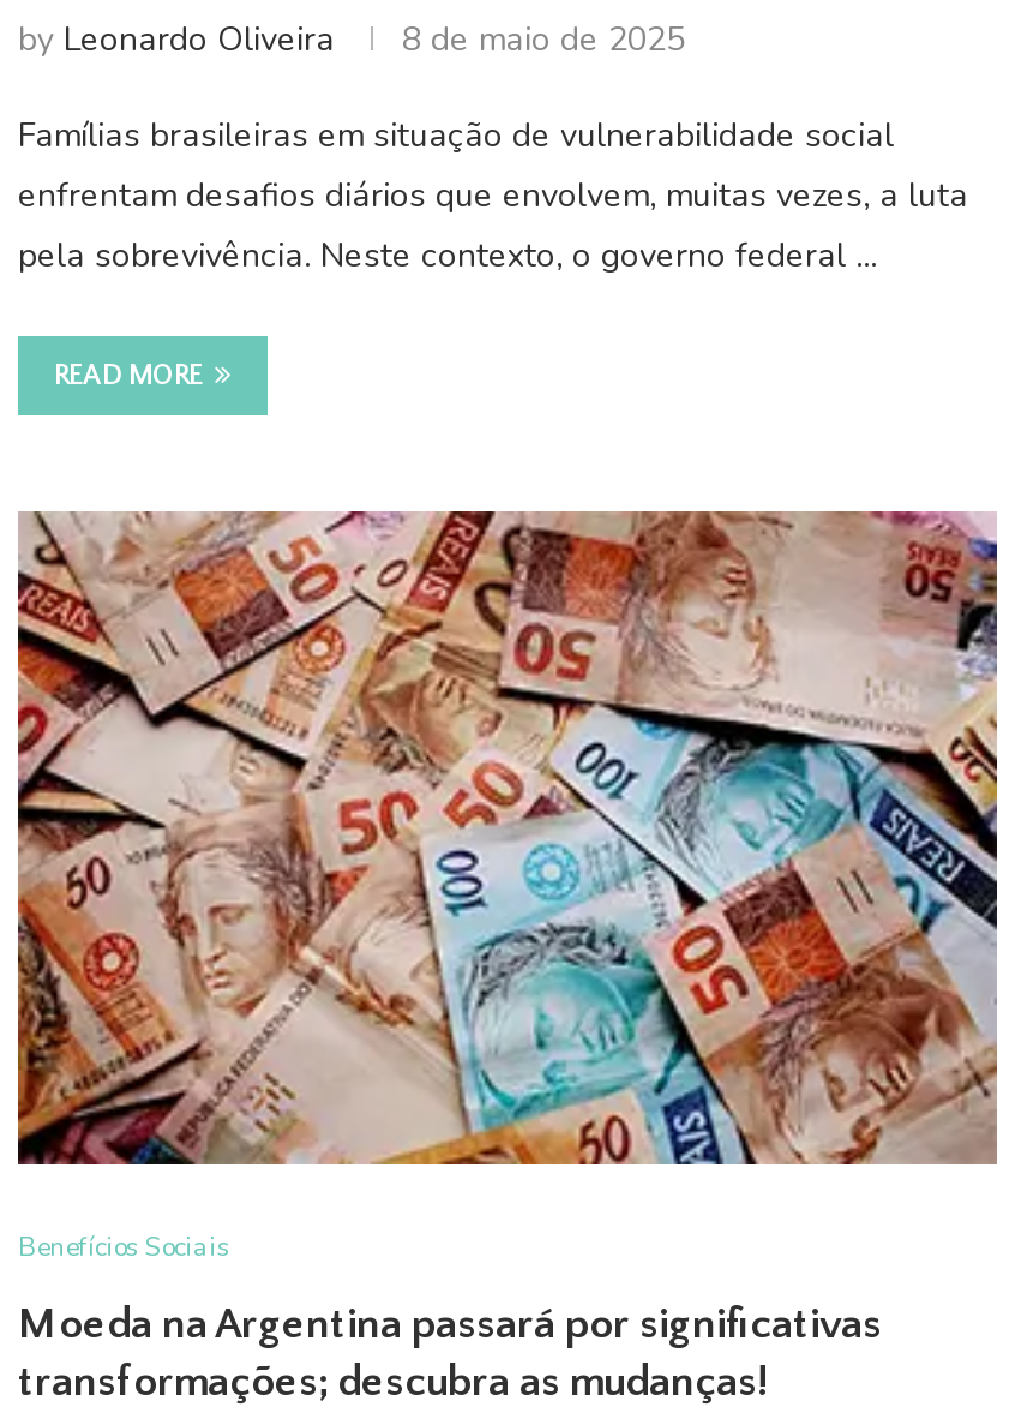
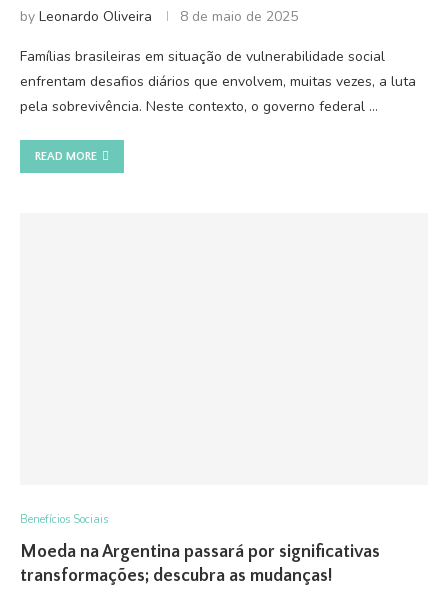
[16,508,999,1168] [image] -> none

